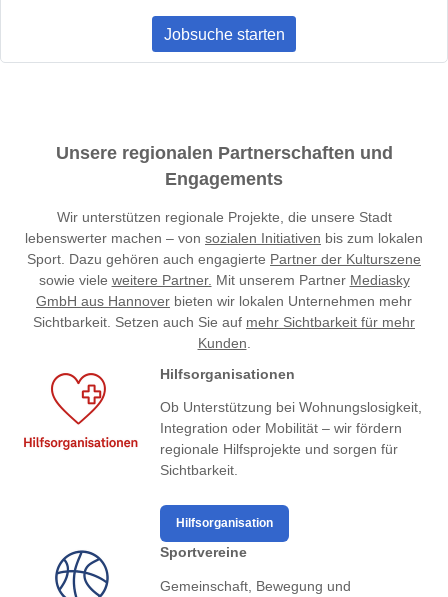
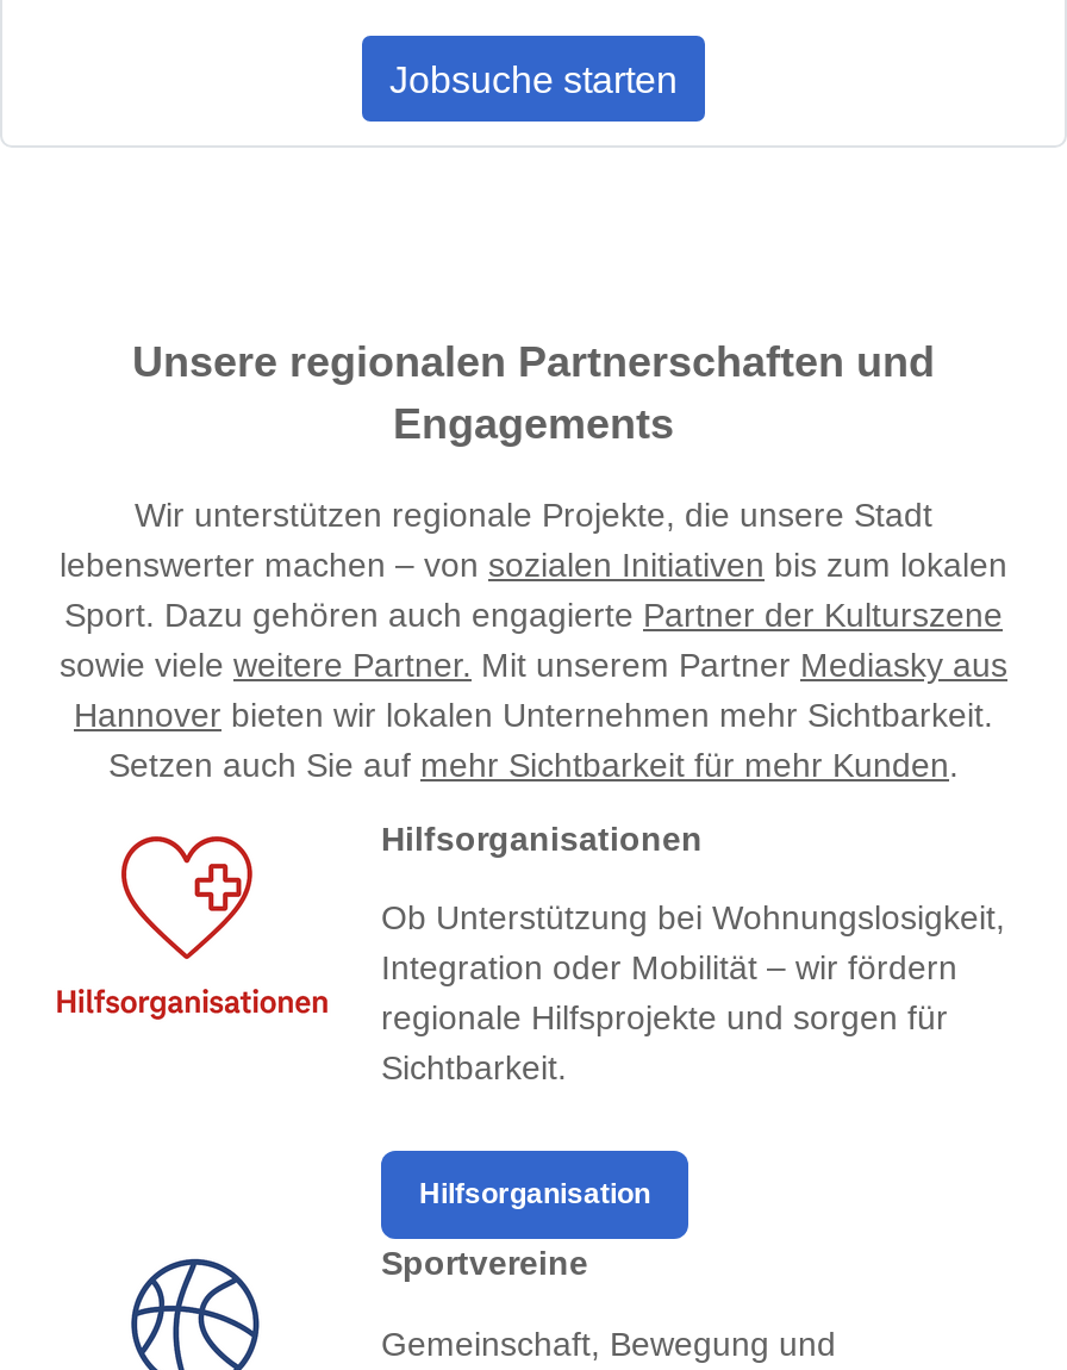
[33,271,415,350] sowie viele weitere Partner. Mit unserem Partner Mediasky | GmbH aus Hannover bieten wir lokalen Unternehmen mehr | Sichtbarkeit. Setzen auch Sie auf mehr Sichtbarkeit für mehr | Kunden. -> [60,644,1007,783] sowie viele weitere Partner. Mit unserem Partner Mediasky aus | Hannover bieten wir lokalen Unternehmen mehr Sichtbarkeit. | Setzen auch Sie auf mehr Sichtbarkeit für mehr Kunden.

